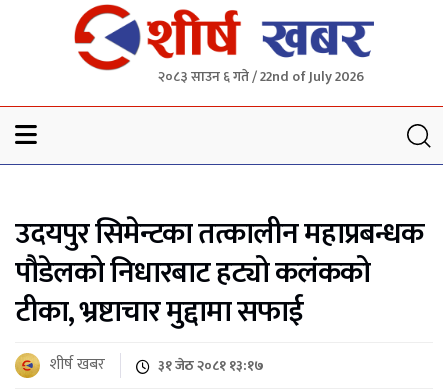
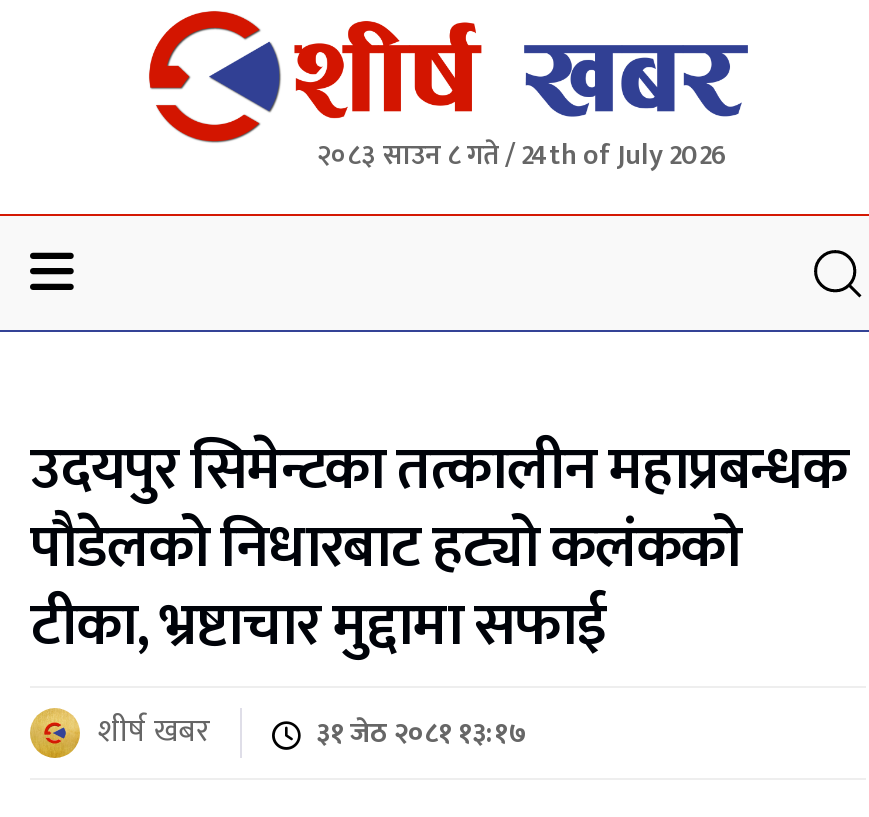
[158,65,364,88] २०८३ साउन ६ गते / 22nd of July 2026 -> [317,132,727,178] २०८३ साउन ८ गते / 24th of July 2026

